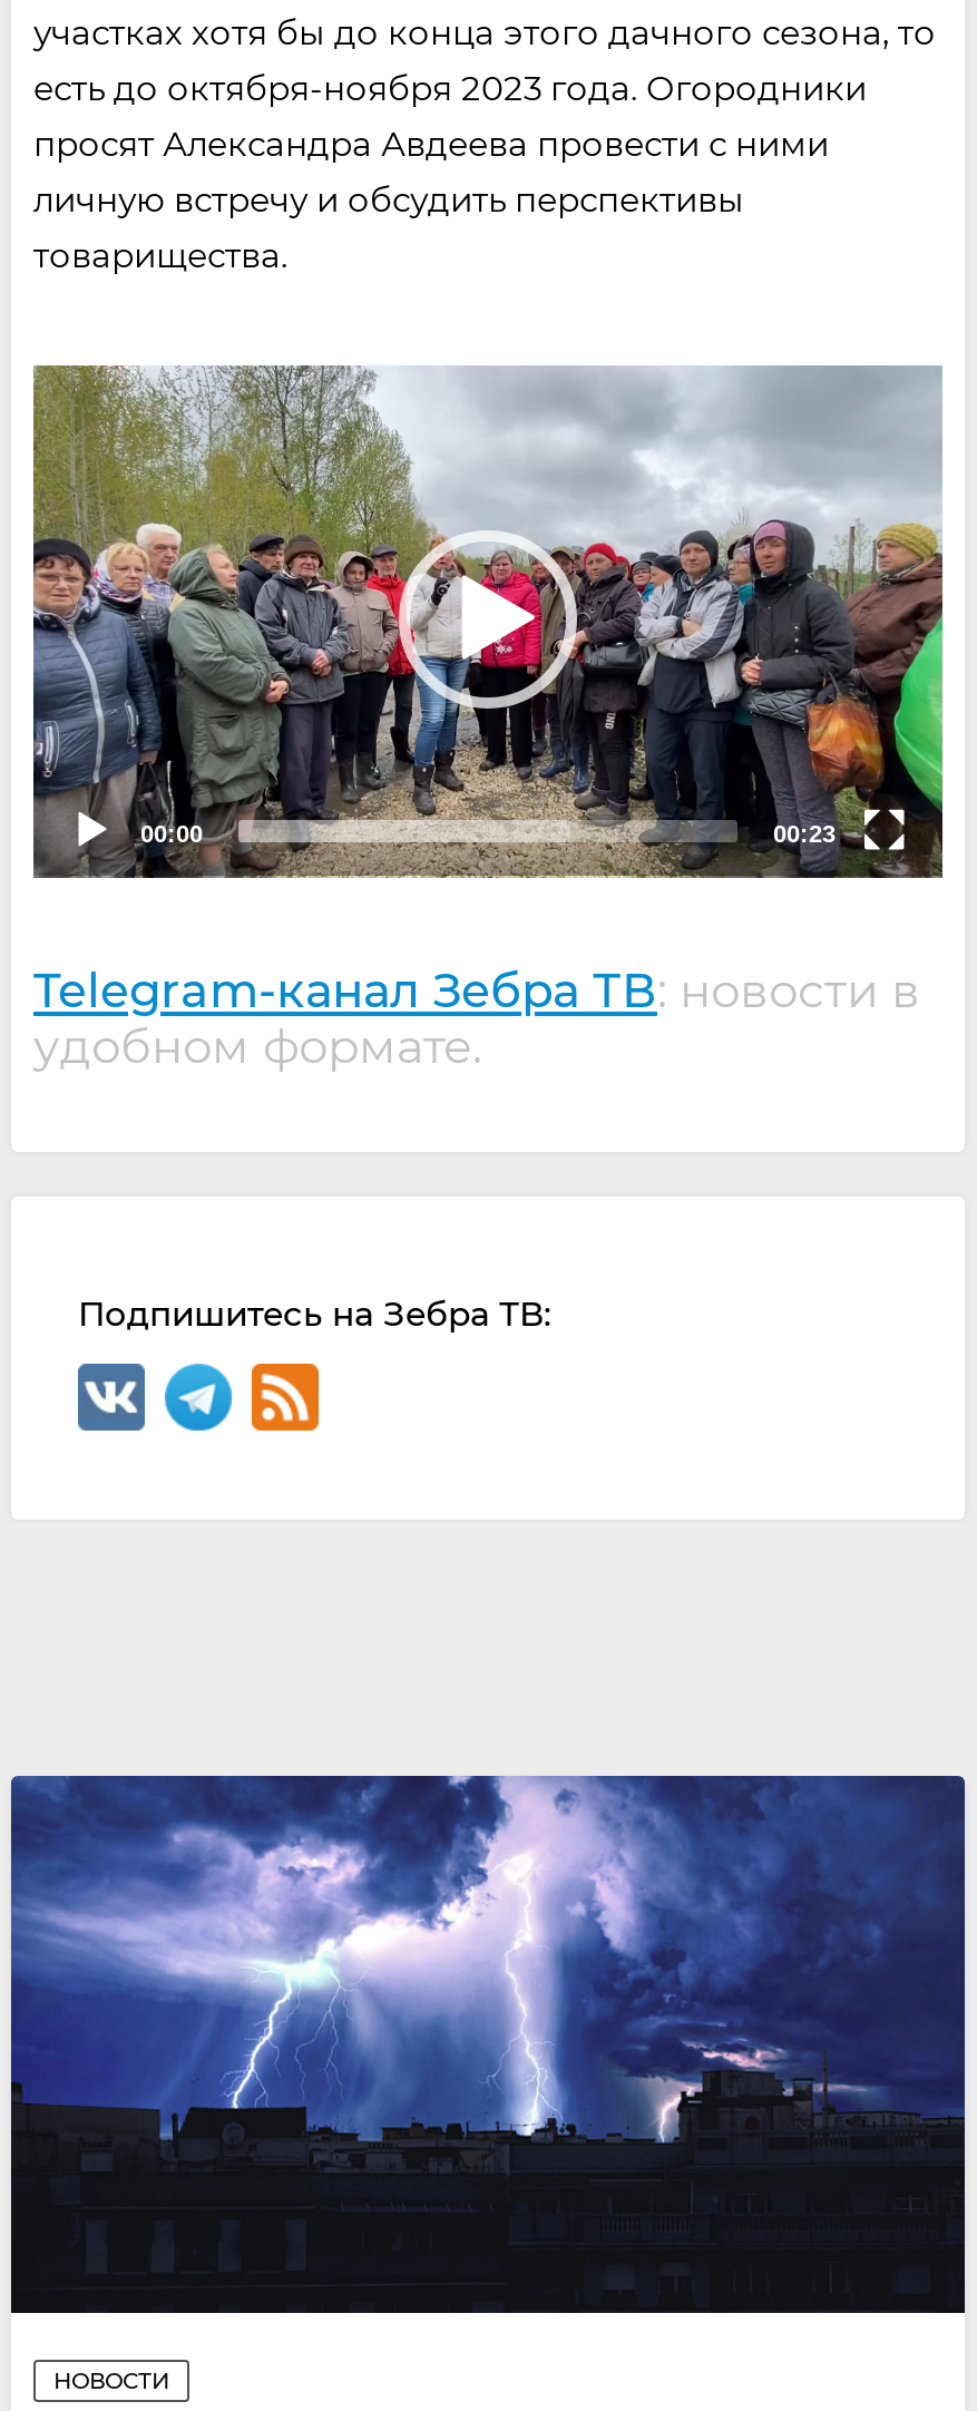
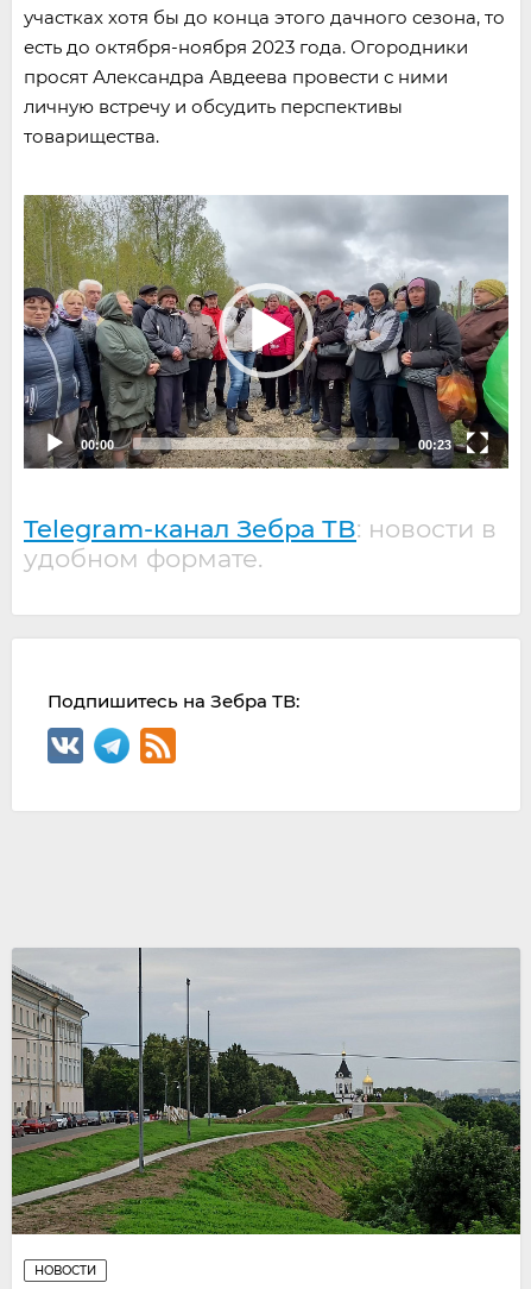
[9,1774,967,2315] [image] -> [11,948,520,1235] [image]

